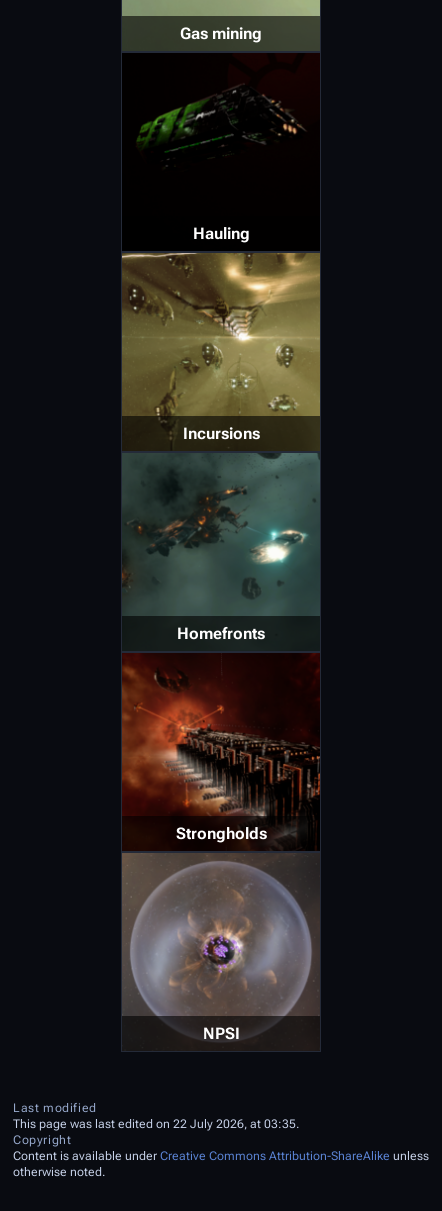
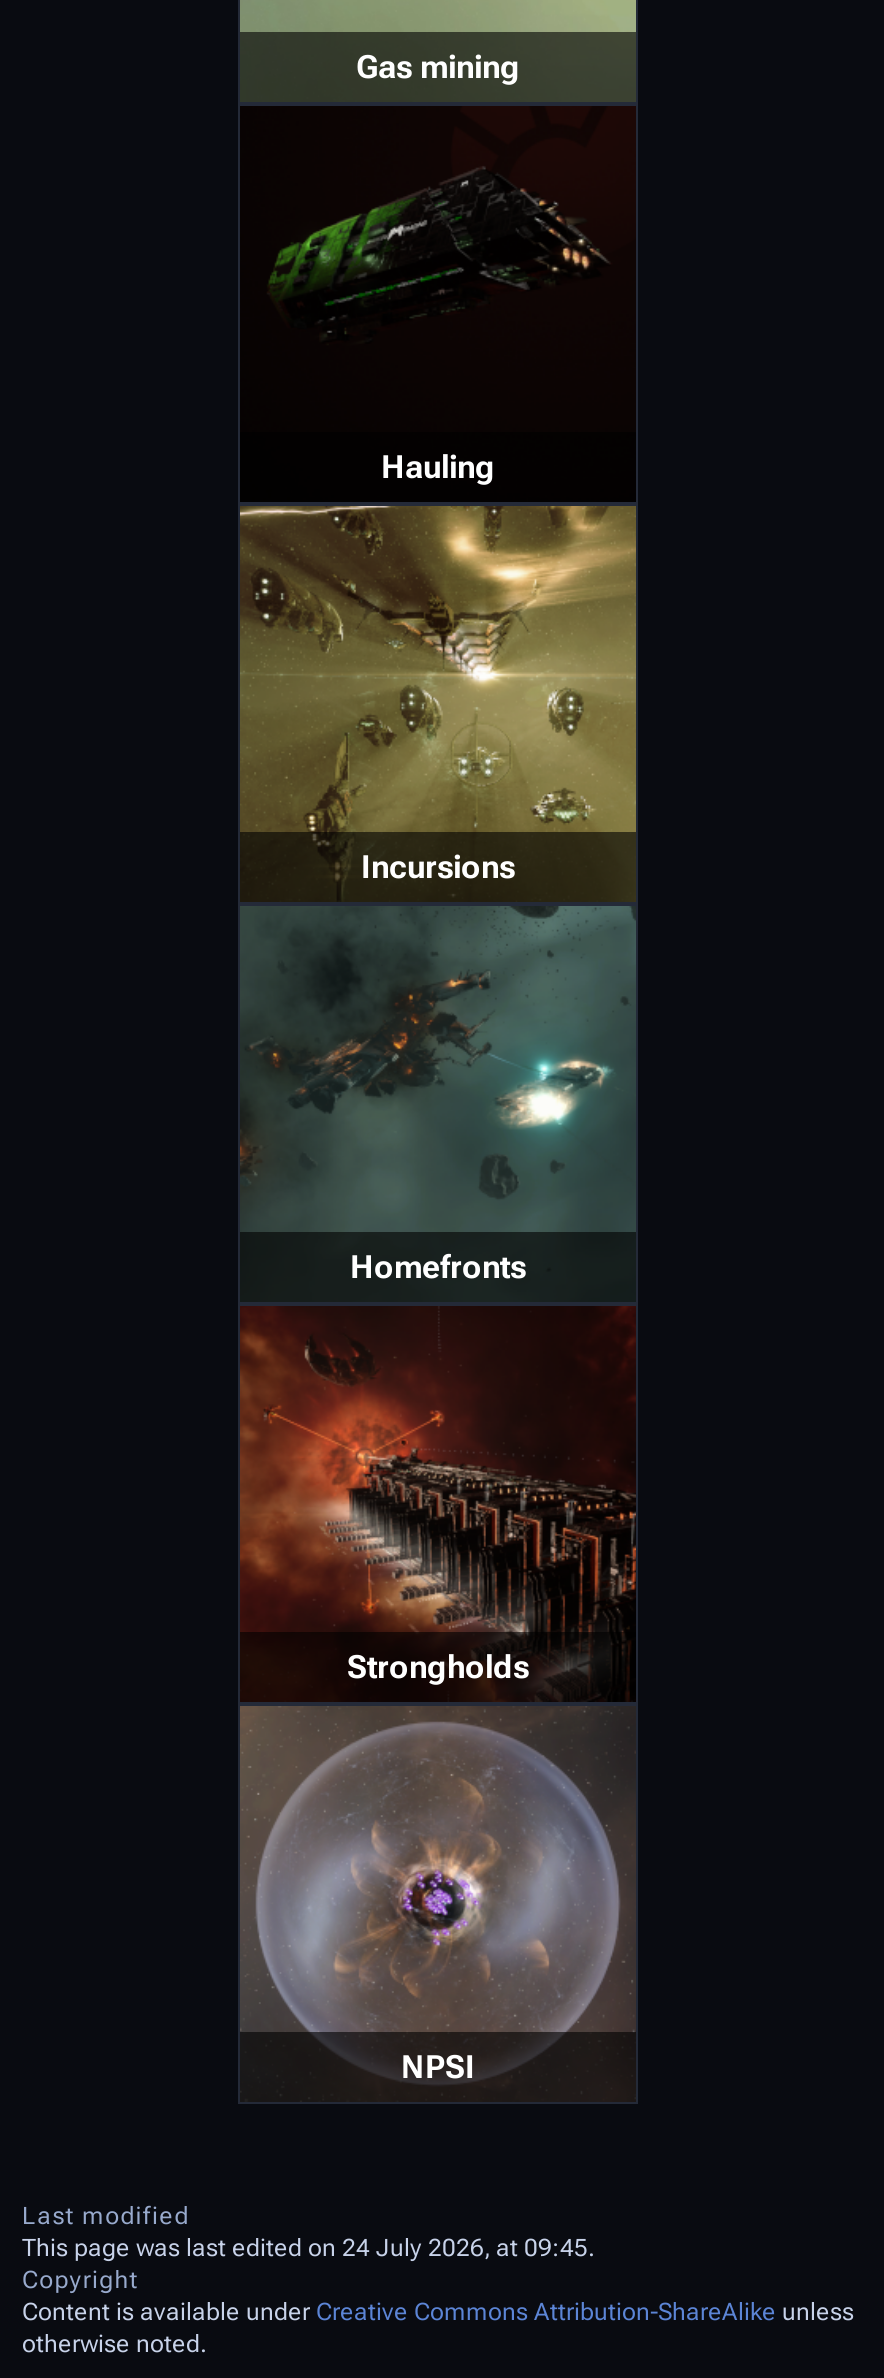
[13,1117,299,1131] This page was last edited on 22 July 2026, at 03:35. -> [22,2234,594,2262] This page was last edited on 24 July 2026, at 09:45.

